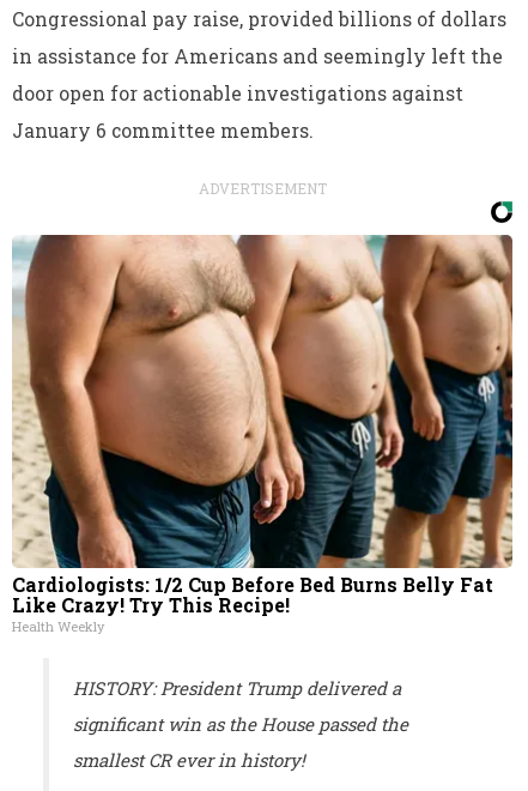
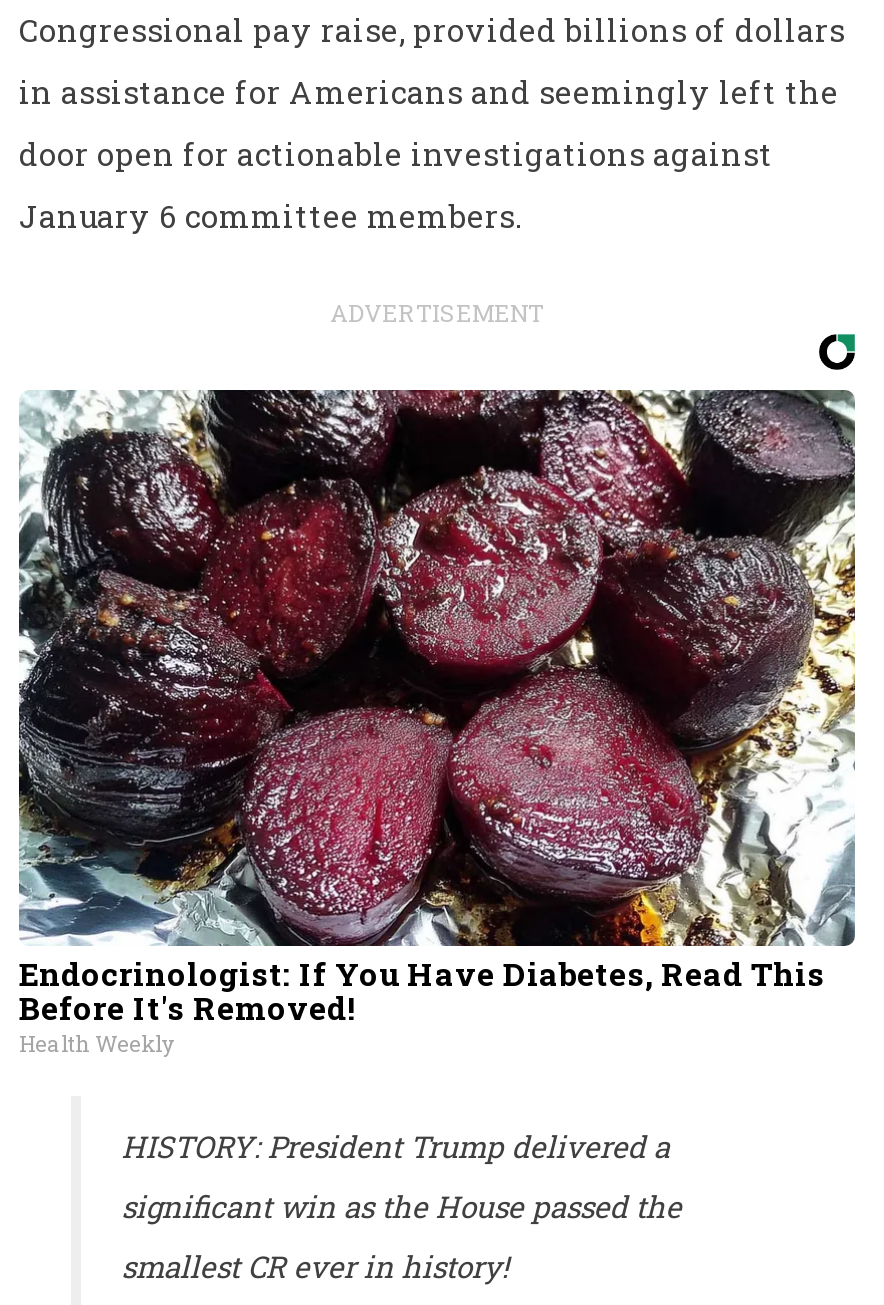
[12,234,514,618] [image] | Cardiologists: 1/2 Cup Before Bed Burns Belly Fat | Like Crazy! Try This Recipe! -> [17,388,855,1029] [image] | Endocrinologist: If You Have Diabetes, Read This | Before It's Removed!

